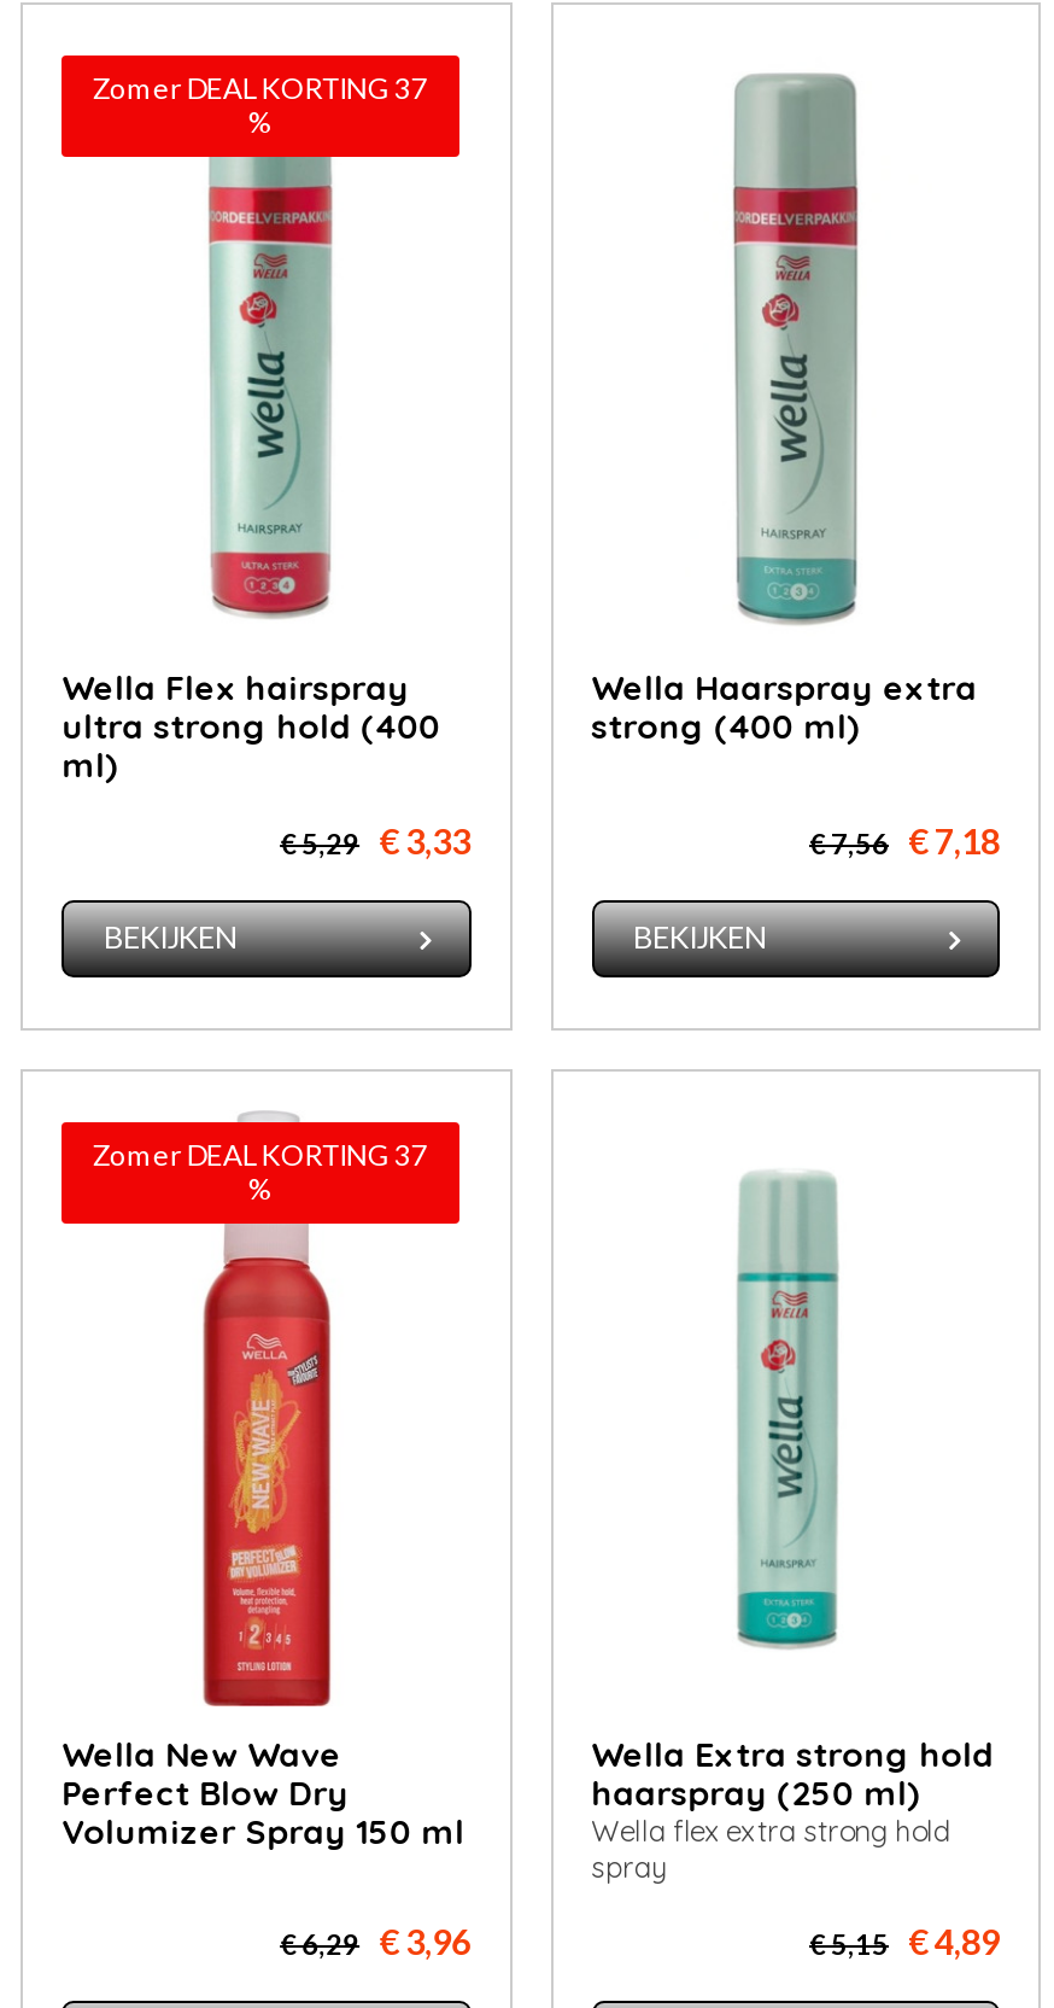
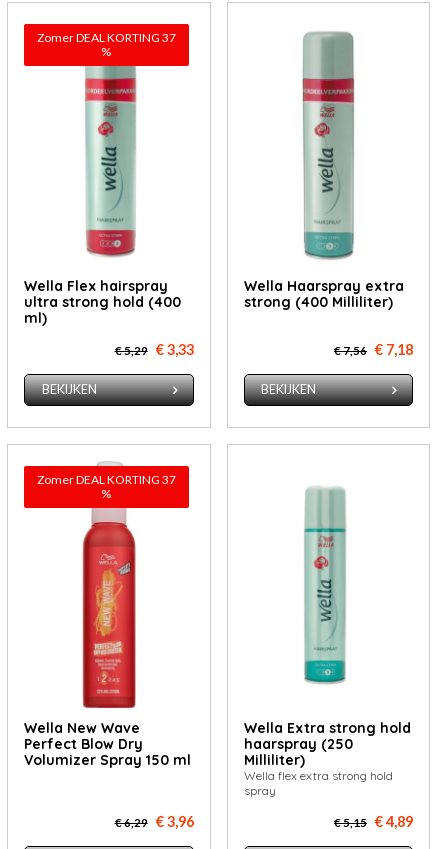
[591,704,859,747] strong (400 ml) -> [244,292,393,310] strong (400 Milliliter)
[591,1772,919,1815] haarspray (250 ml) -> [244,735,353,769] haarspray (250 | Milliliter)

